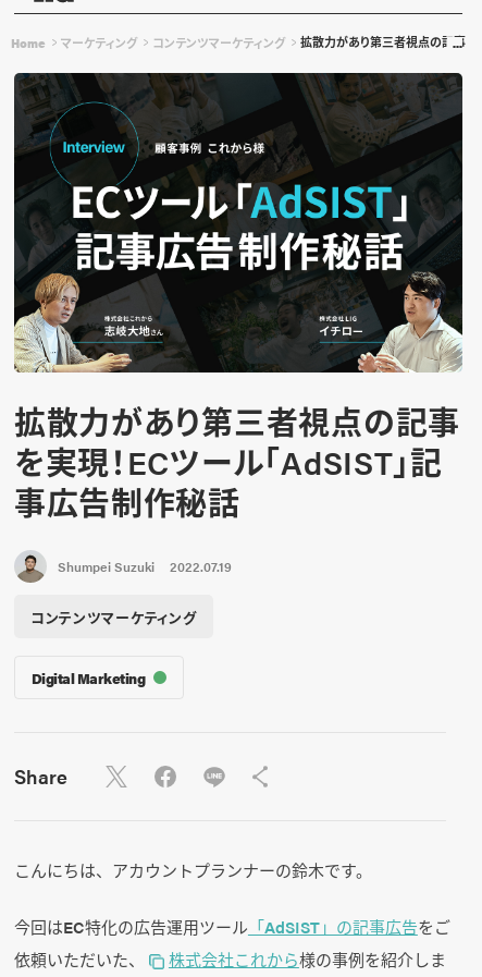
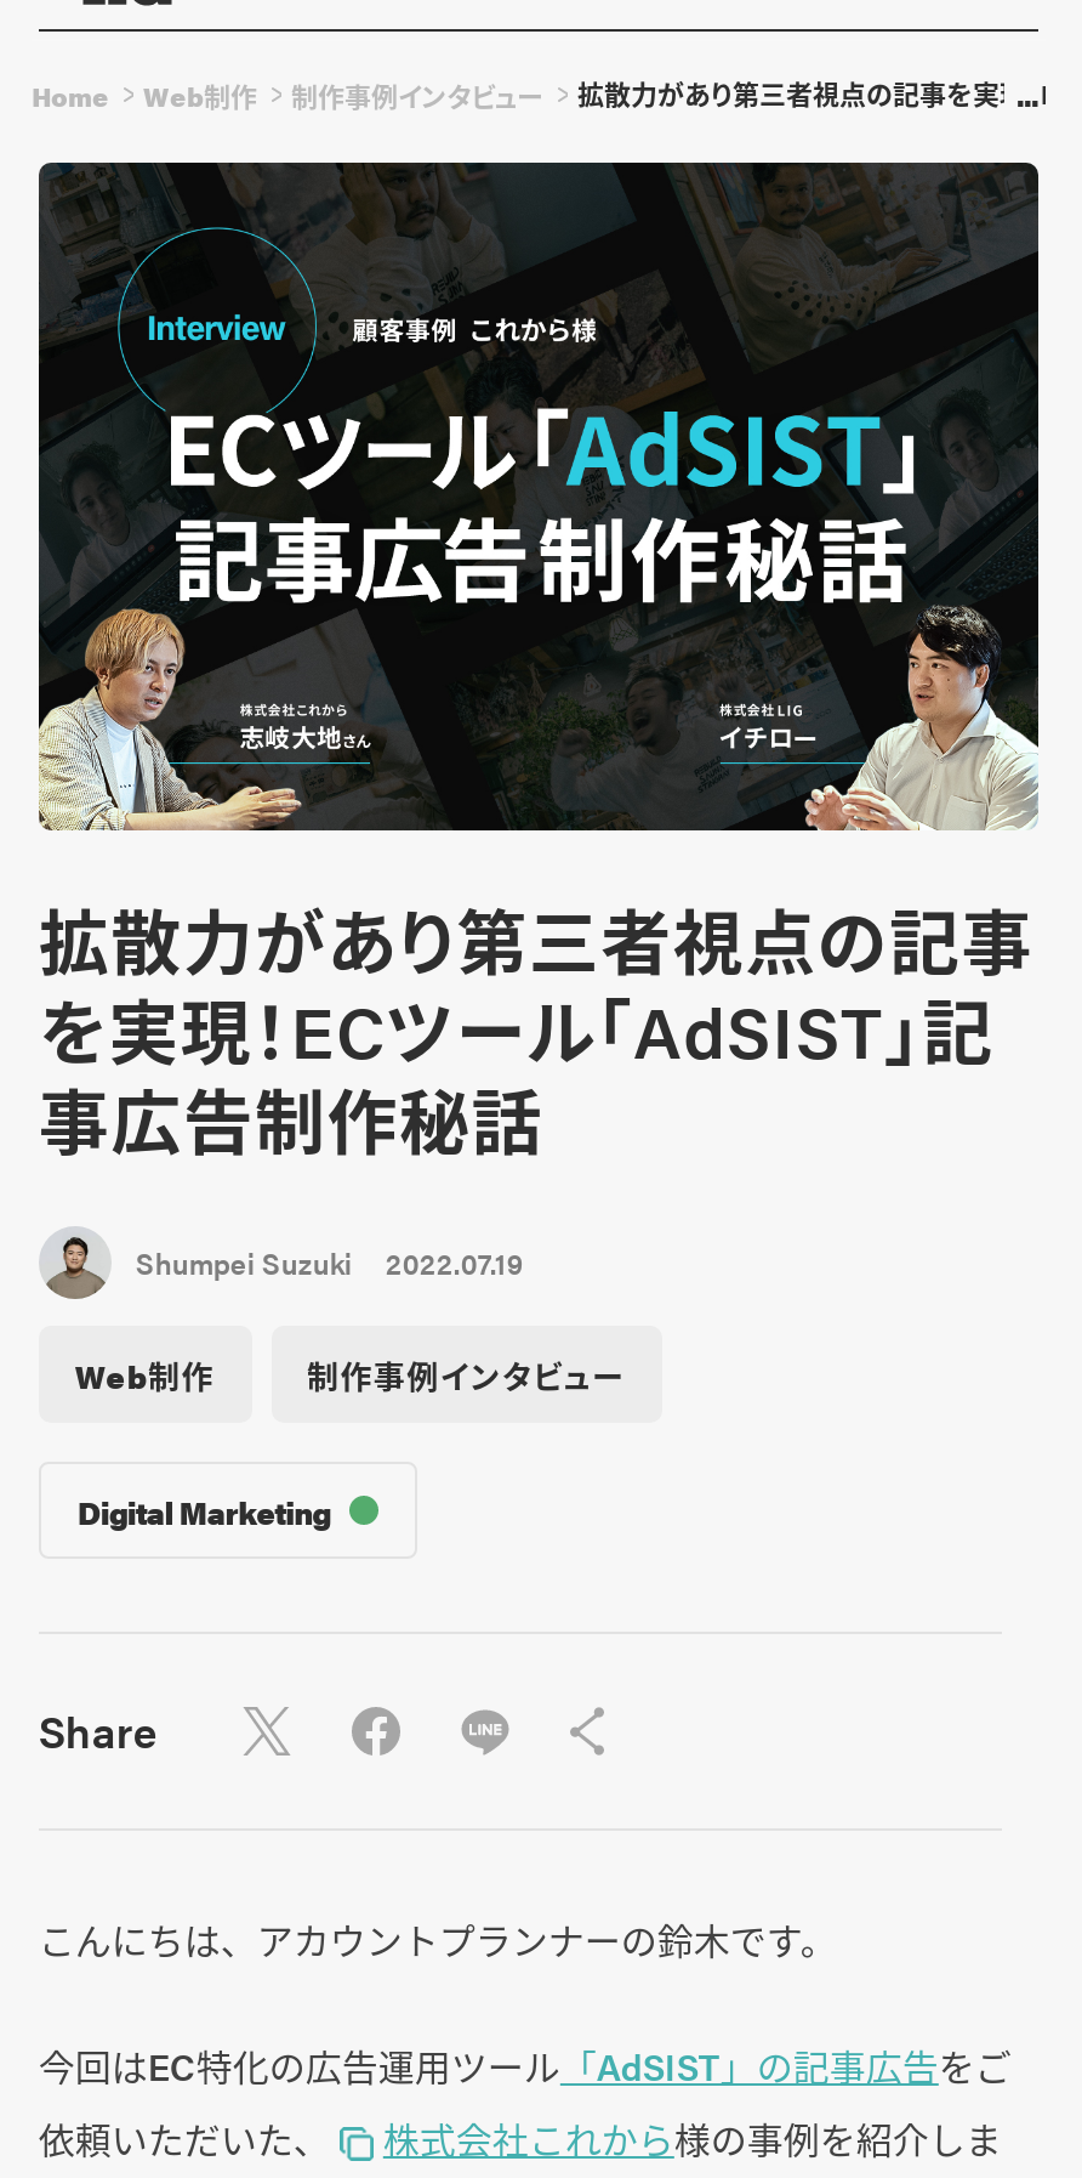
[61,34,285,51] マーケティング | コンテンツマーケティング -> [143,76,543,113] Web制作 | 制作事例インタビュー
[30,607,196,627] コンテンツマーケティング -> [75,1352,625,1399] Web制作 | 制作事例インタビュー

